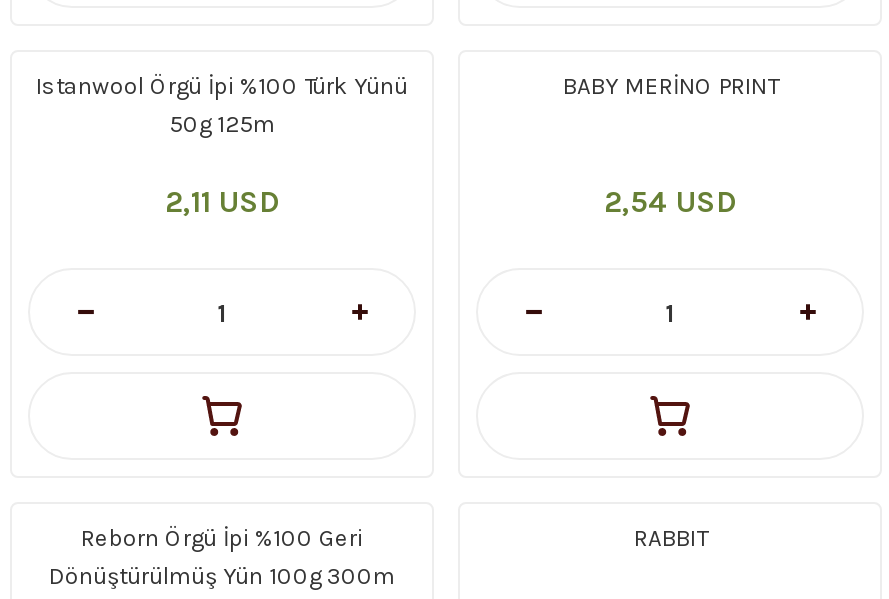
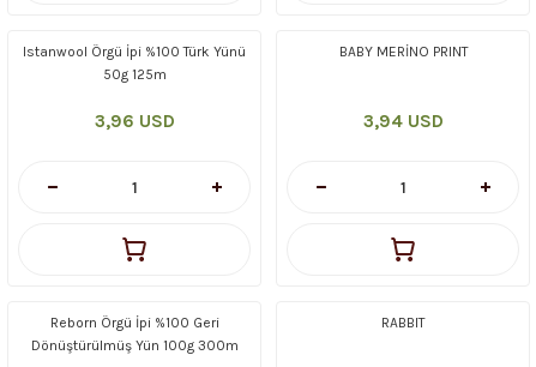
[165,183,279,219] 2,11 USD -> [94,110,174,131] 3,96 USD
[604,183,736,219] 2,54 USD -> [363,110,443,131] 3,94 USD

